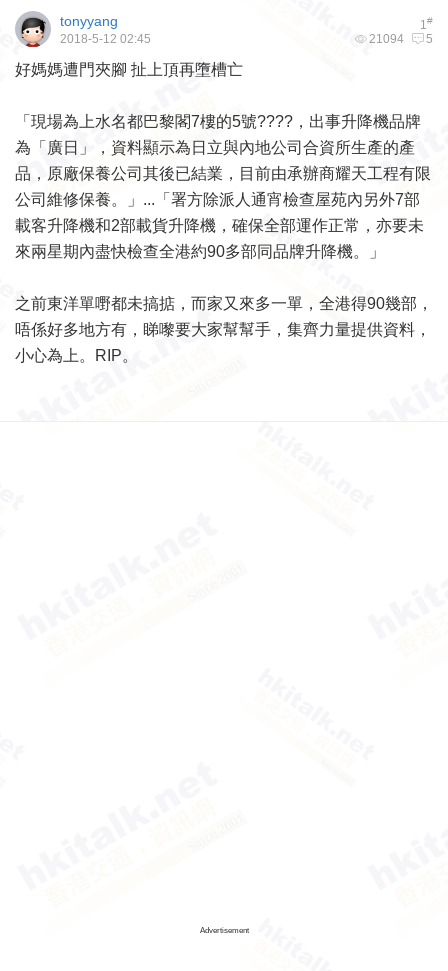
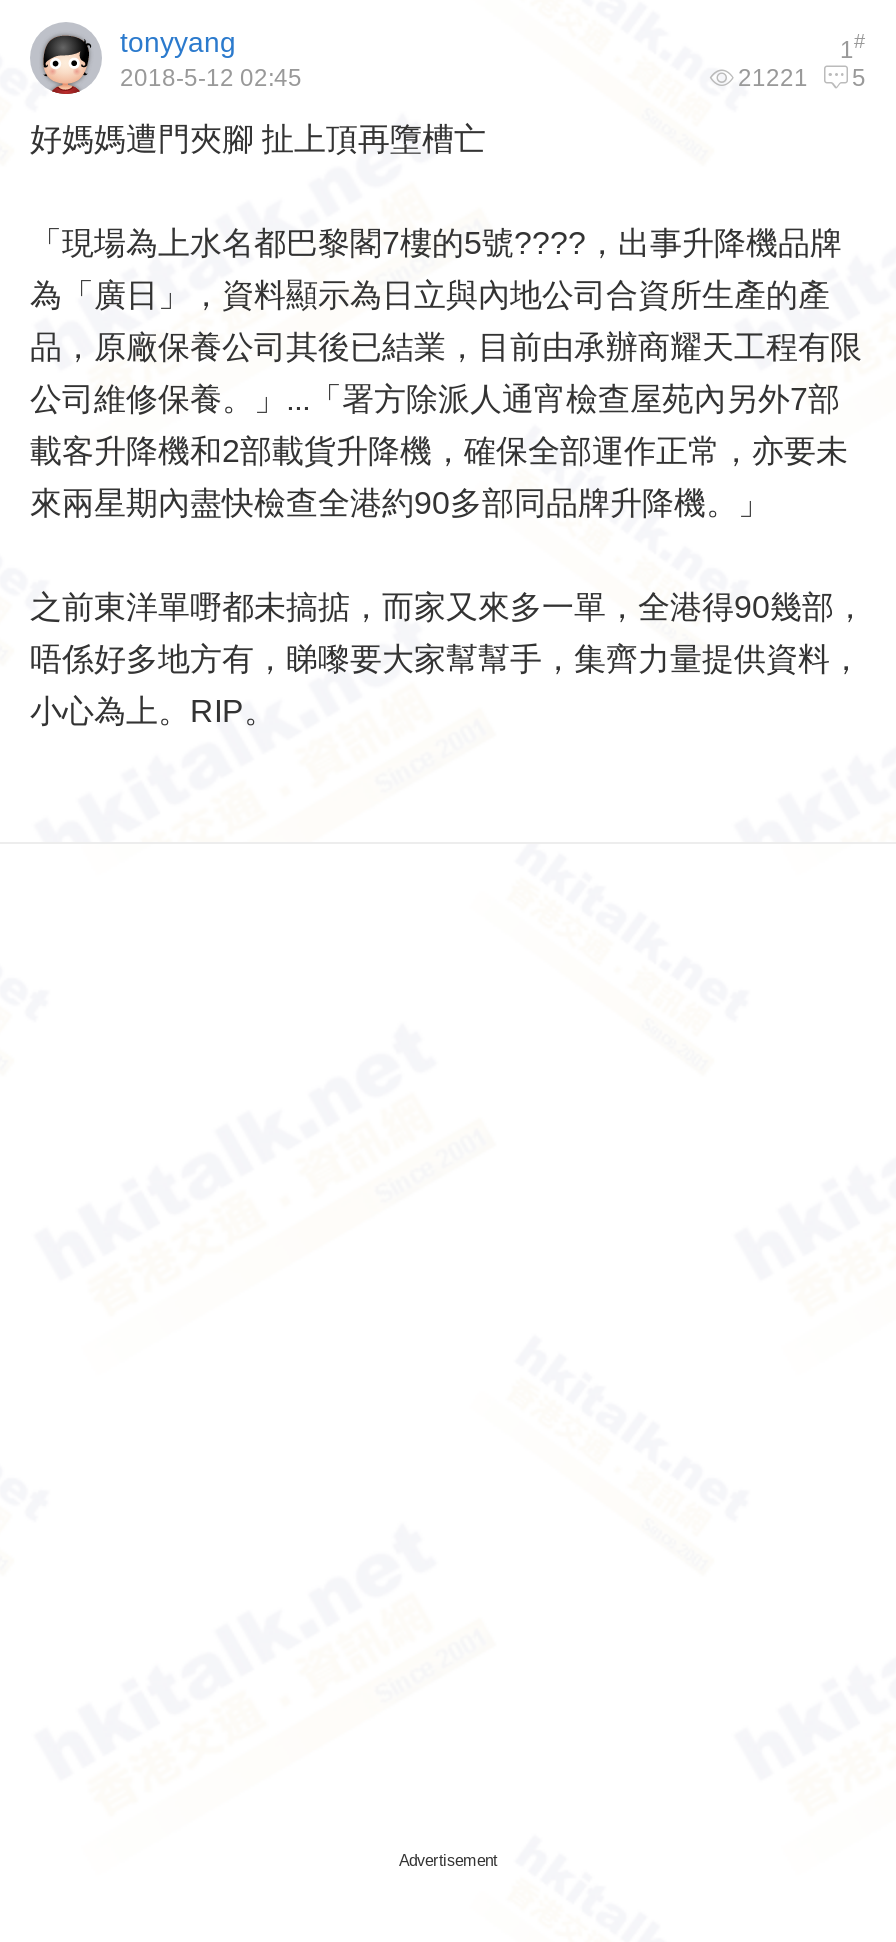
[369,32,433,46] 21094 5 -> [738,64,866,92] 21221 5

